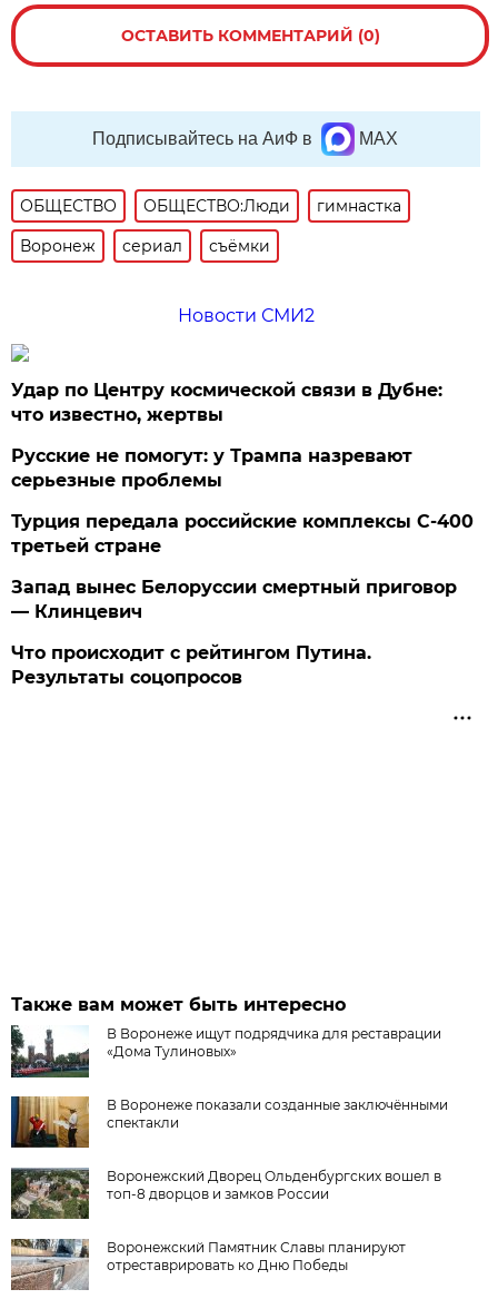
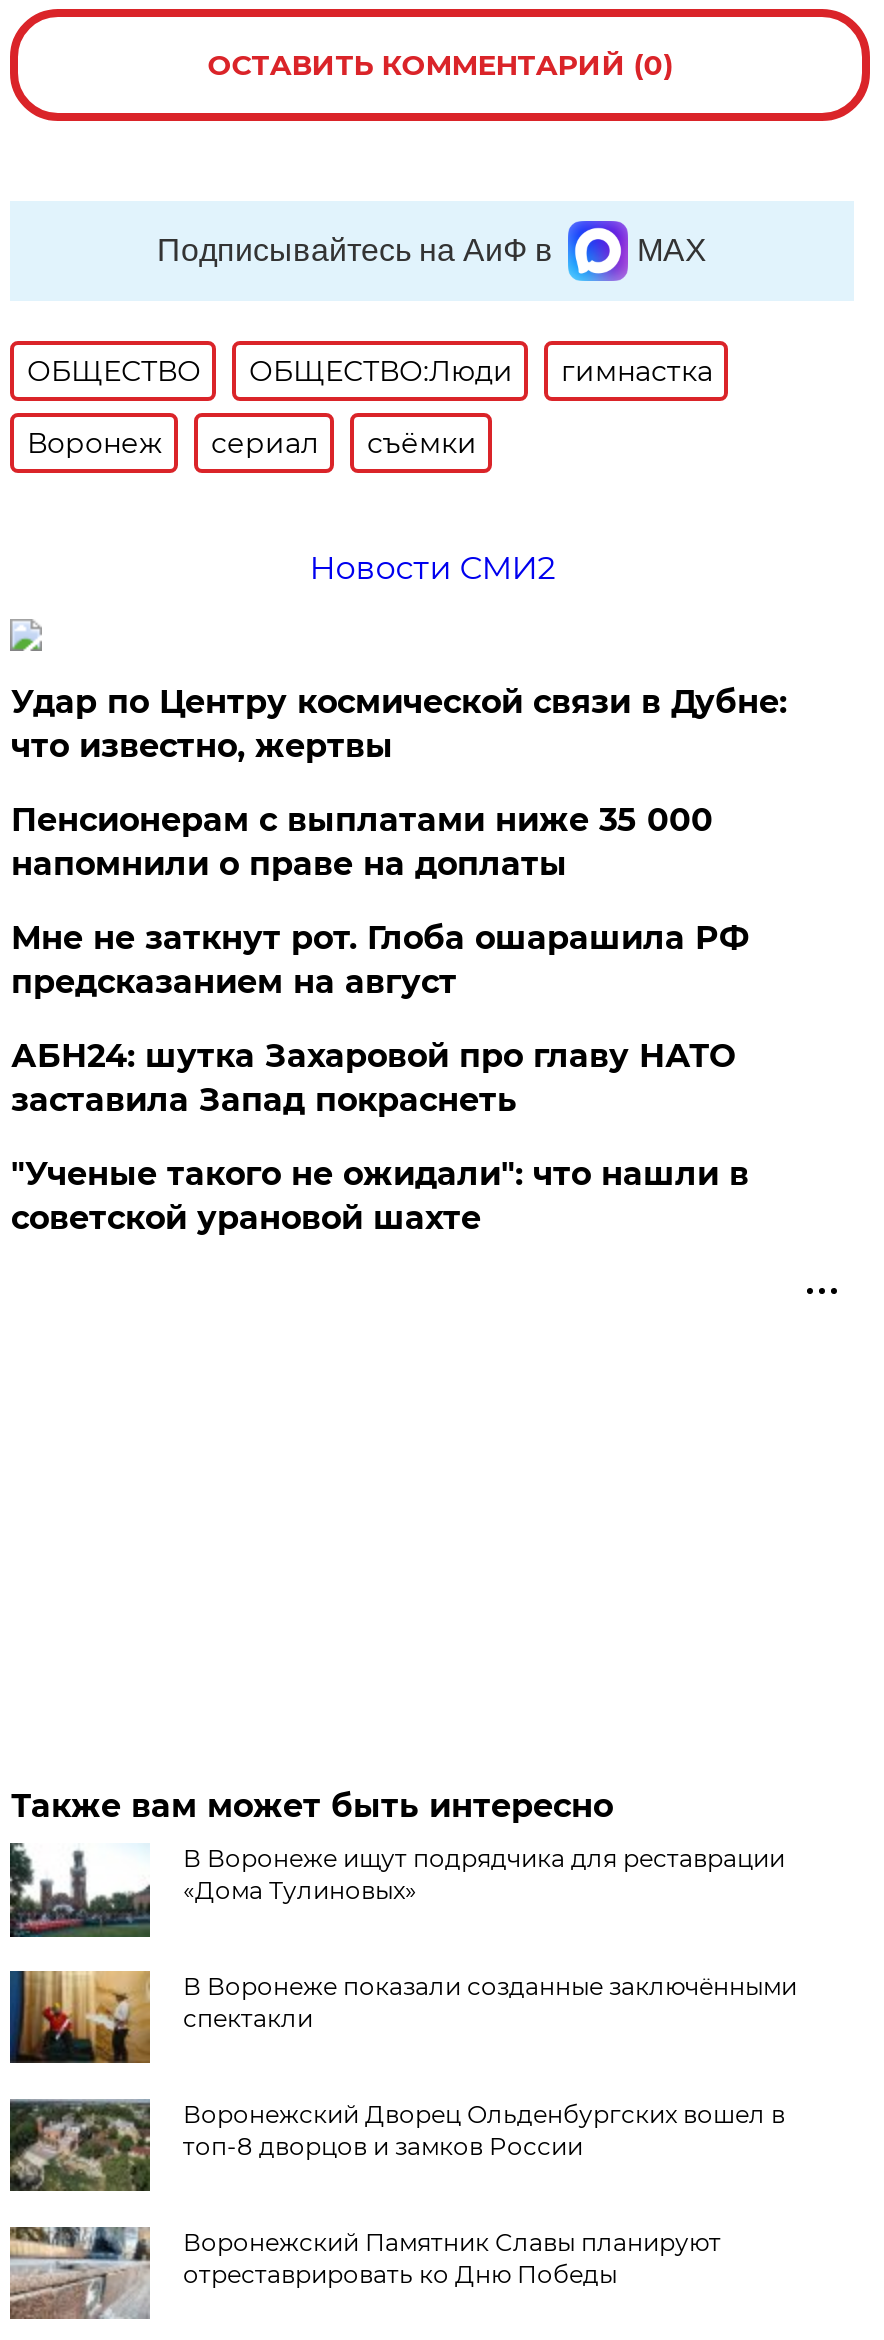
[12,445,413,491] Русские не помогут: у Трампа назревают | серьезные проблемы -> [11,801,713,883] Пенсионерам с выплатами ниже 35 000 | напомнили о праве на доплаты
[12,511,474,557] Турция передала российские комплексы С-400 | третьей стране -> [11,919,749,1001] Мне не заткнут рот. Глоба ошарашила РФ | предсказанием на август
[12,577,457,622] Запад вынес Белоруссии смертный приговор | — Клинцевич -> [11,1037,735,1119] АБН24: шутка Захаровой про главу НАТО | заставила Запад покраснеть
[12,642,372,688] Что происходит с рейтингом Путина. | Результаты соцопросов -> [11,1155,749,1237] "Ученые такого не ожидали": что нашли в | советской урановой шахте

